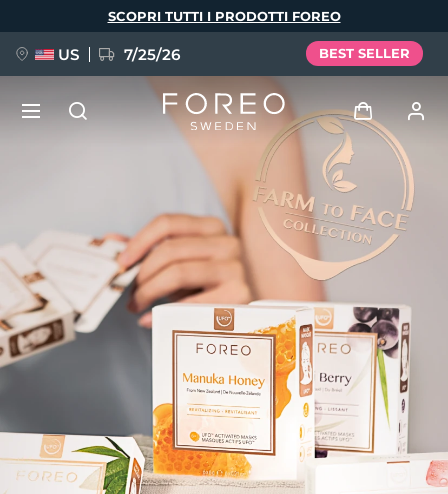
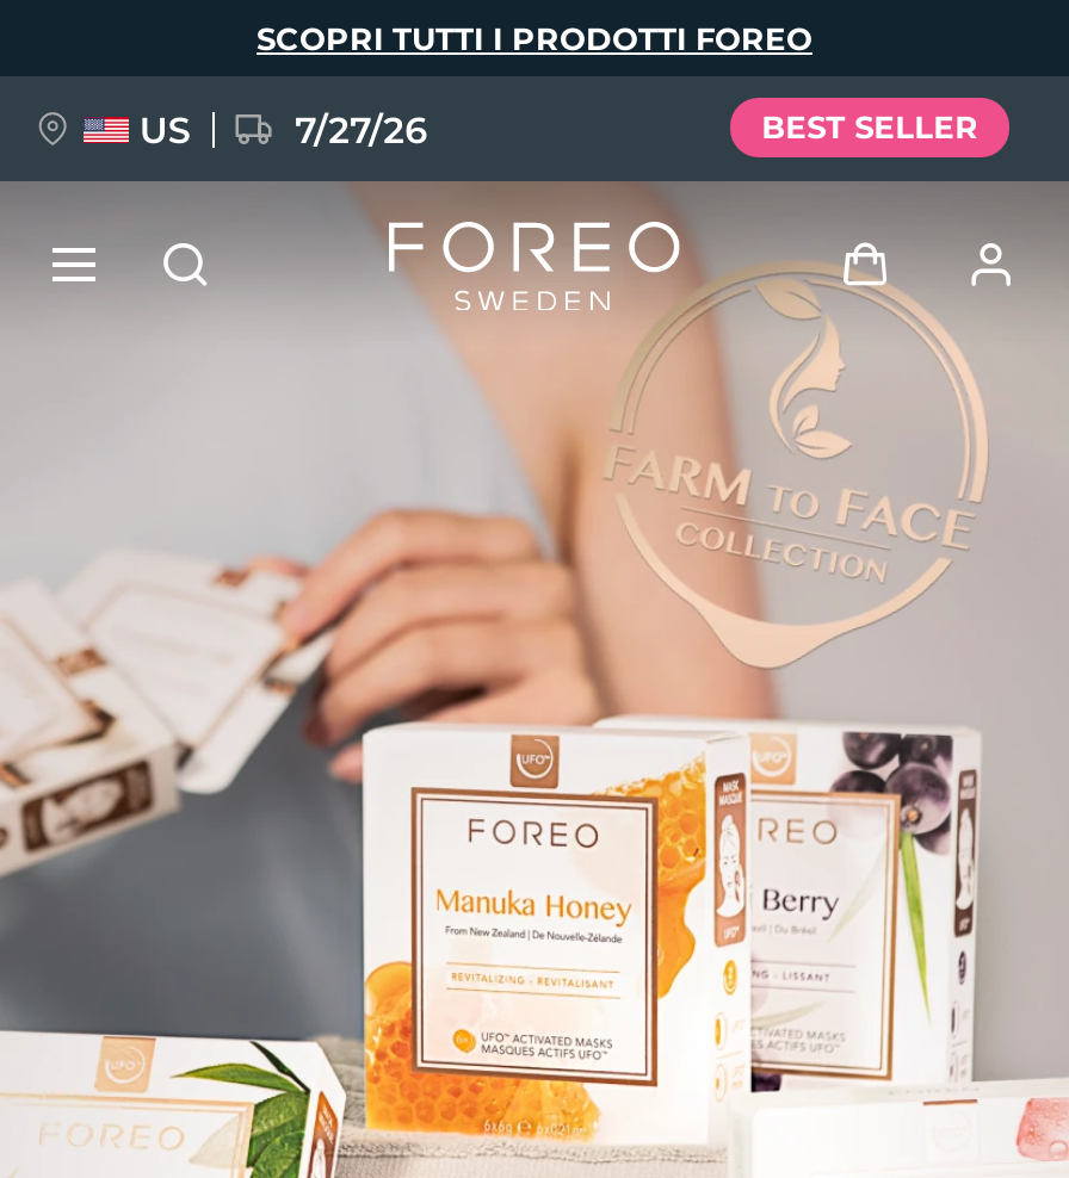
[124,45,180,64] 7/25/26 -> [295,108,426,154] 7/27/26

